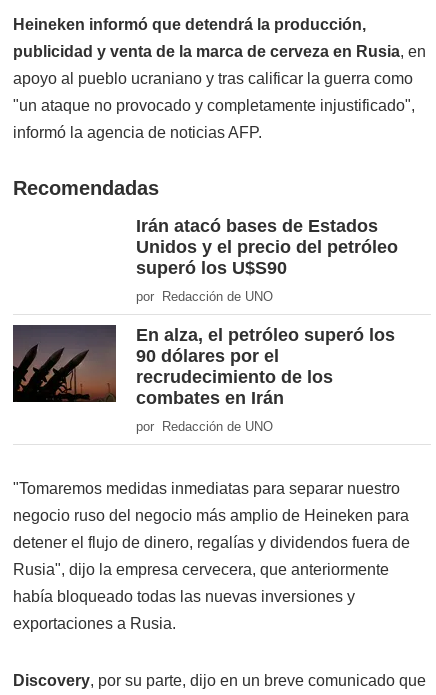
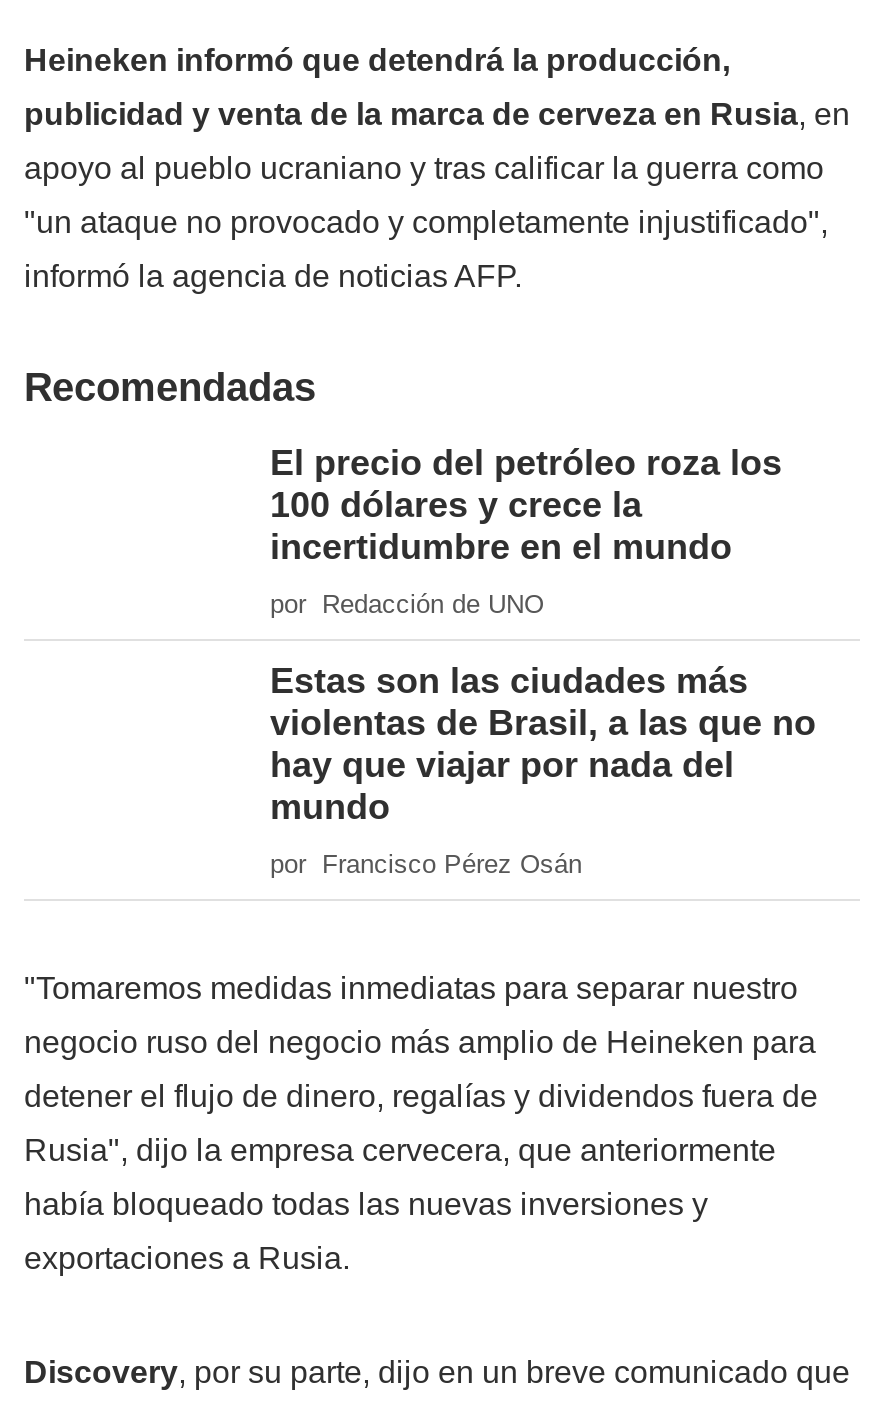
[136,216,398,278] Irán atacó bases de Estados | Unidos y el precio del petróleo | superó los U$S90 -> [270,444,782,568] El precio del petróleo roza los | 100 dólares y crece la | incertidumbre en el mundo
[12,324,117,403] [image] -> none
[136,325,395,408] En alza, el petróleo superó los | 90 dólares por el | recrudecimiento de los | combates en Irán -> [270,662,816,828] Estas son las ciudades más | violentas de Brasil, a las que no | hay que viajar por nada del | mundo
[136,419,273,434] por Redacción de UNO -> [270,850,582,880] por Francisco Pérez Osán

